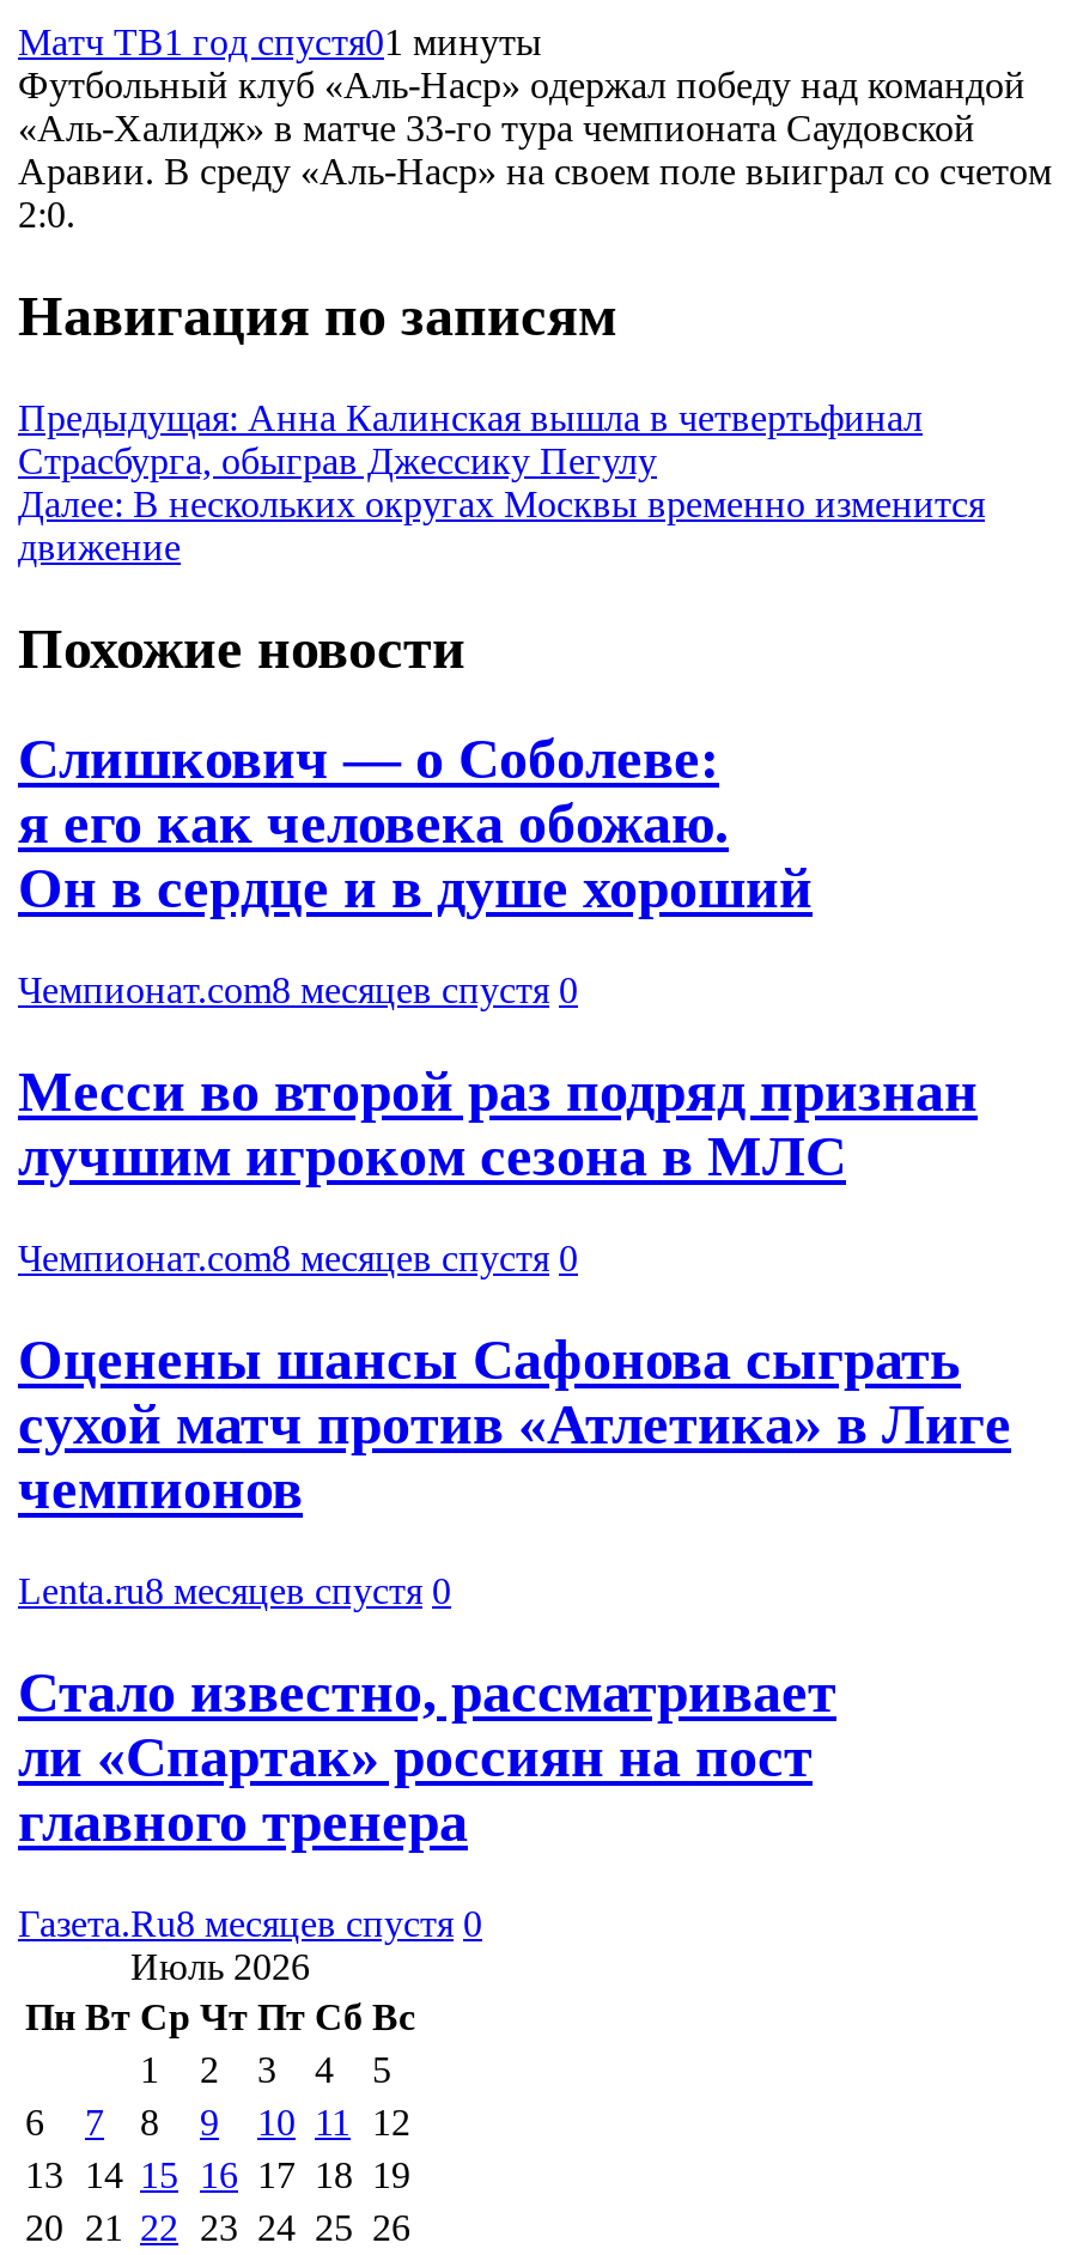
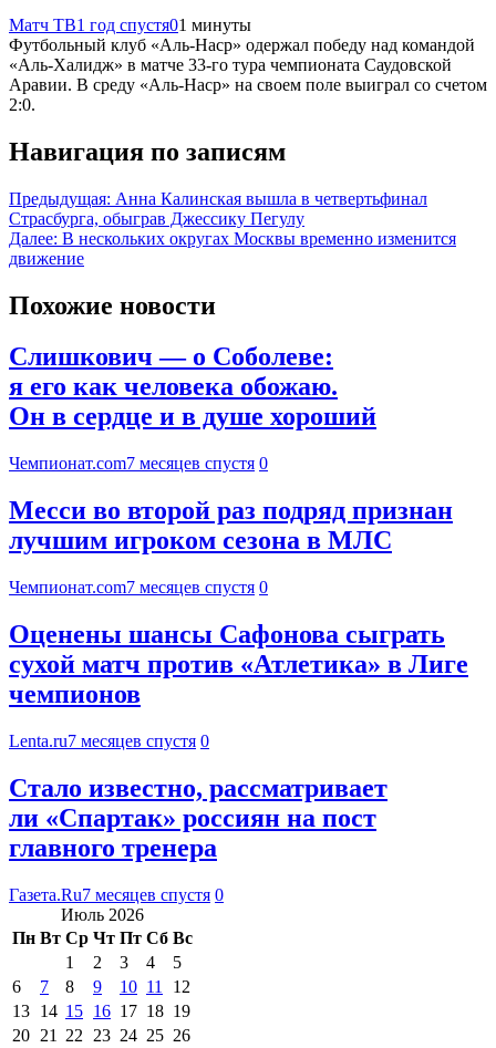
[18,970,578,1011] Чемпионат.com8 месяцев спустя 0 -> [9,454,268,473] Чемпионат.com7 месяцев спустя 0
[18,1238,578,1279] Чемпионат.com8 месяцев спустя 0 -> [9,578,268,597] Чемпионат.com7 месяцев спустя 0
[18,1570,451,1611] Lenta.ru8 месяцев спустя 0 -> [9,731,209,750] Lenta.ru7 месяцев спустя 0
[18,1903,482,1943] Газета.Ru8 месяцев спустя 0 -> [9,885,224,904] Газета.Ru7 месяцев спустя 0

